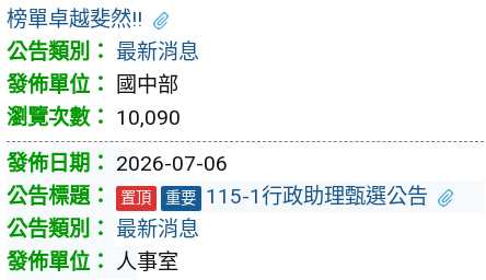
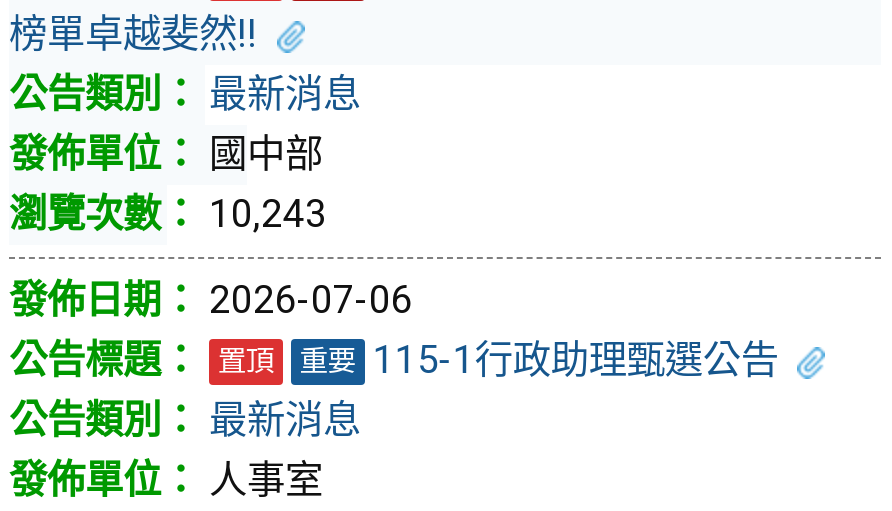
[116,105,181,130] 10,090 -> [209,192,327,238] 10,243

